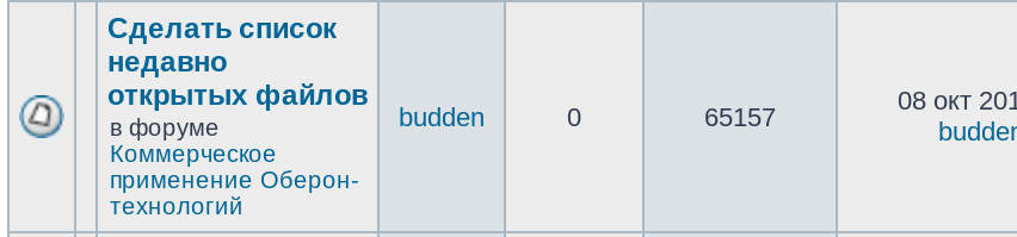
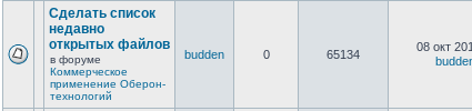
[704,102,776,131] 65157 -> [327,48,360,61] 65134

